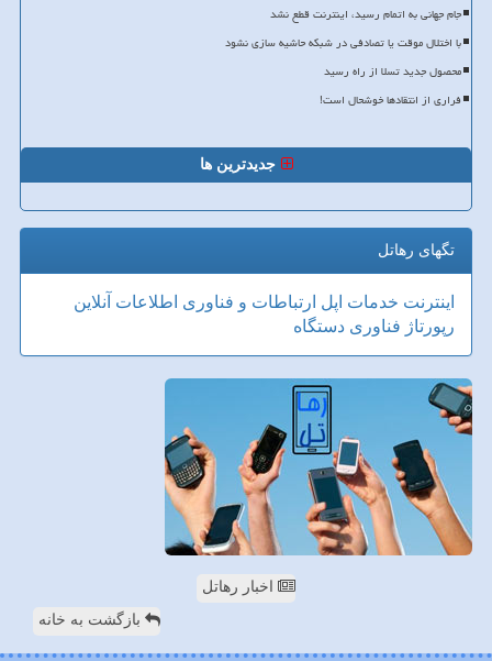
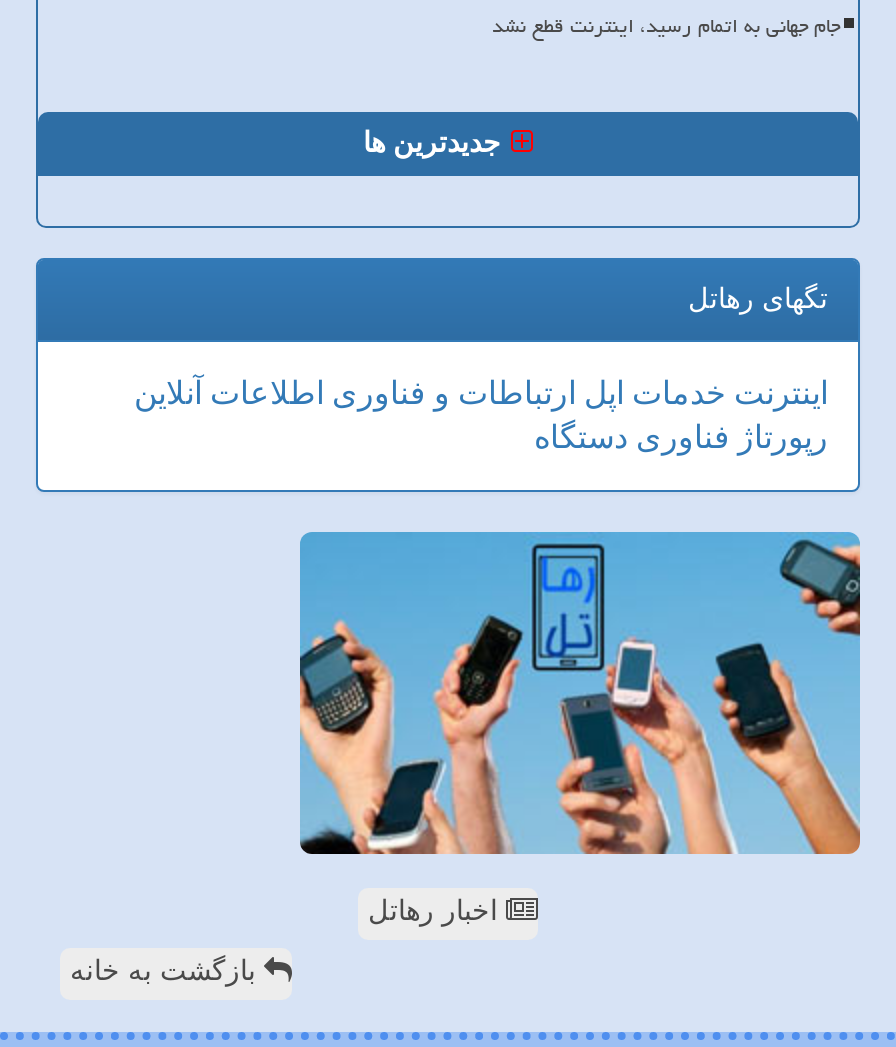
[225,32,461,111] با اختلال موقت یا تصادفی در شبکه حاشیه سازی نشود | محصول جدید تسلا از راه رسید | فراری از انتقادها خوشحال است! -> none

